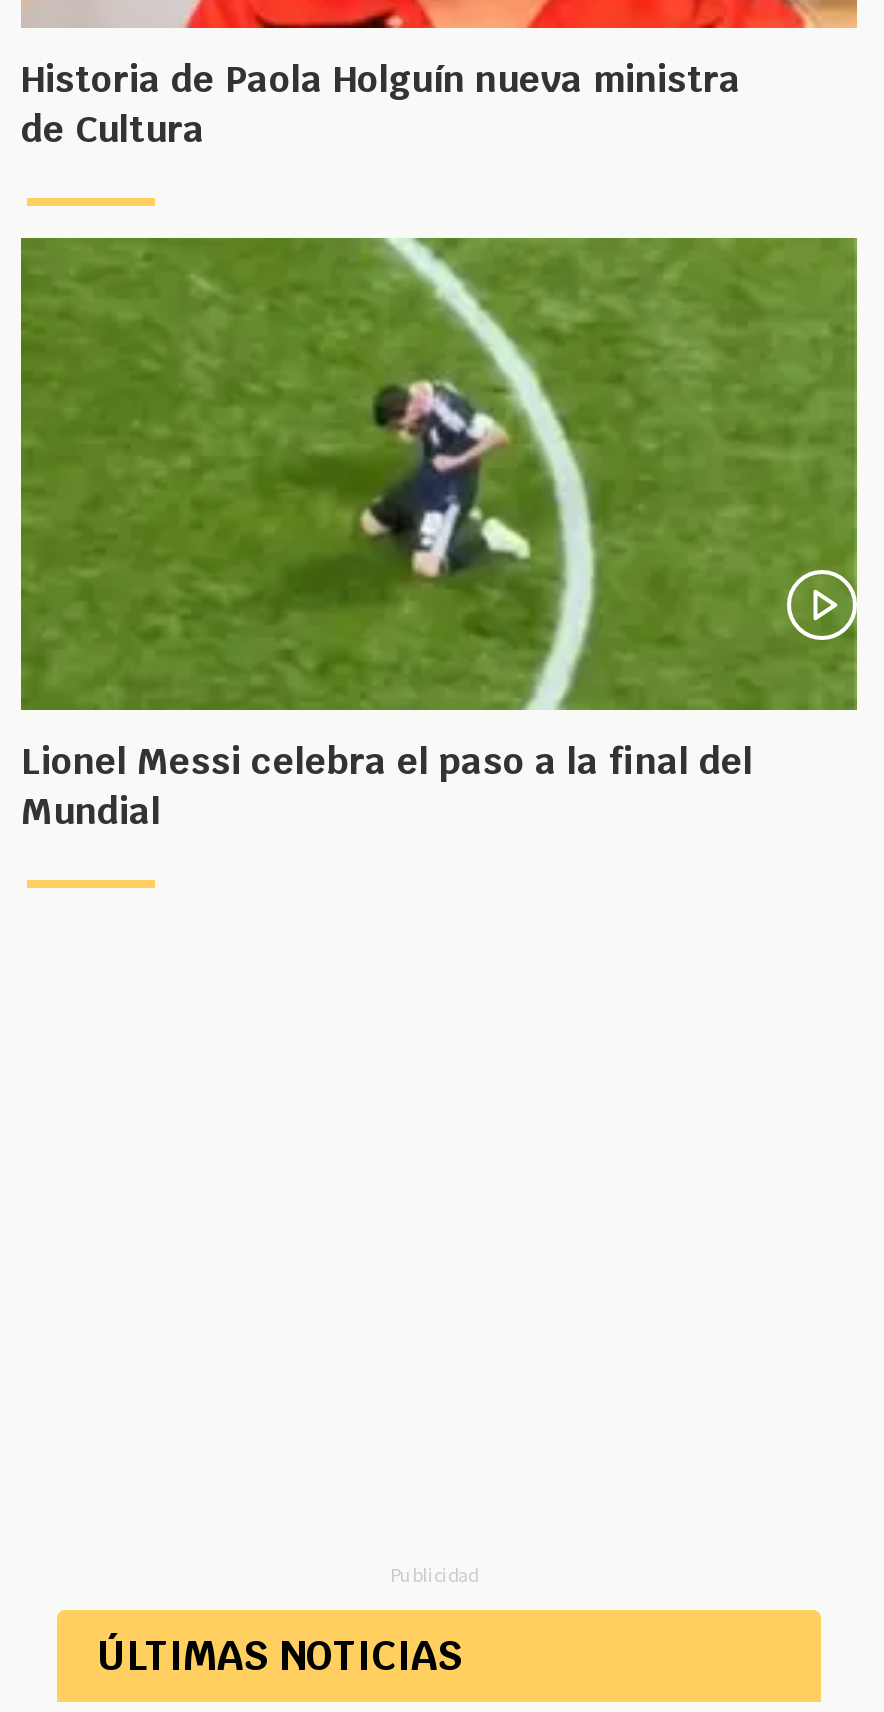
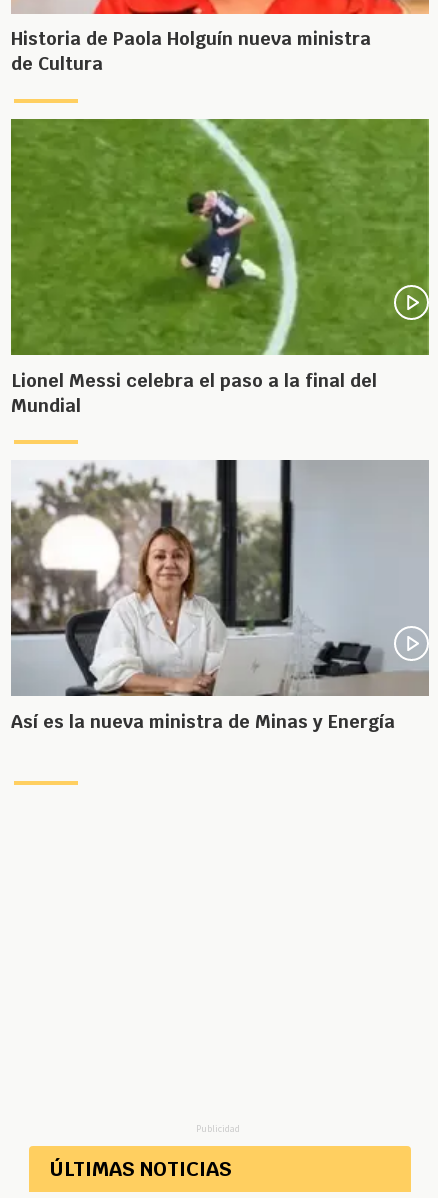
none -> [10,459,429,733] [image] | Así es la nueva ministra de Minas y Energía

